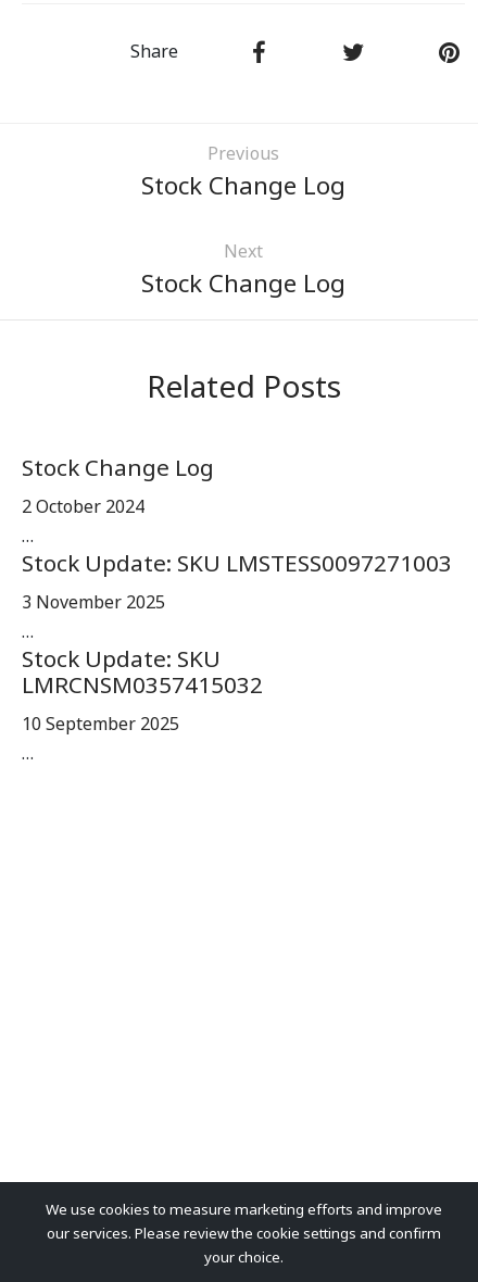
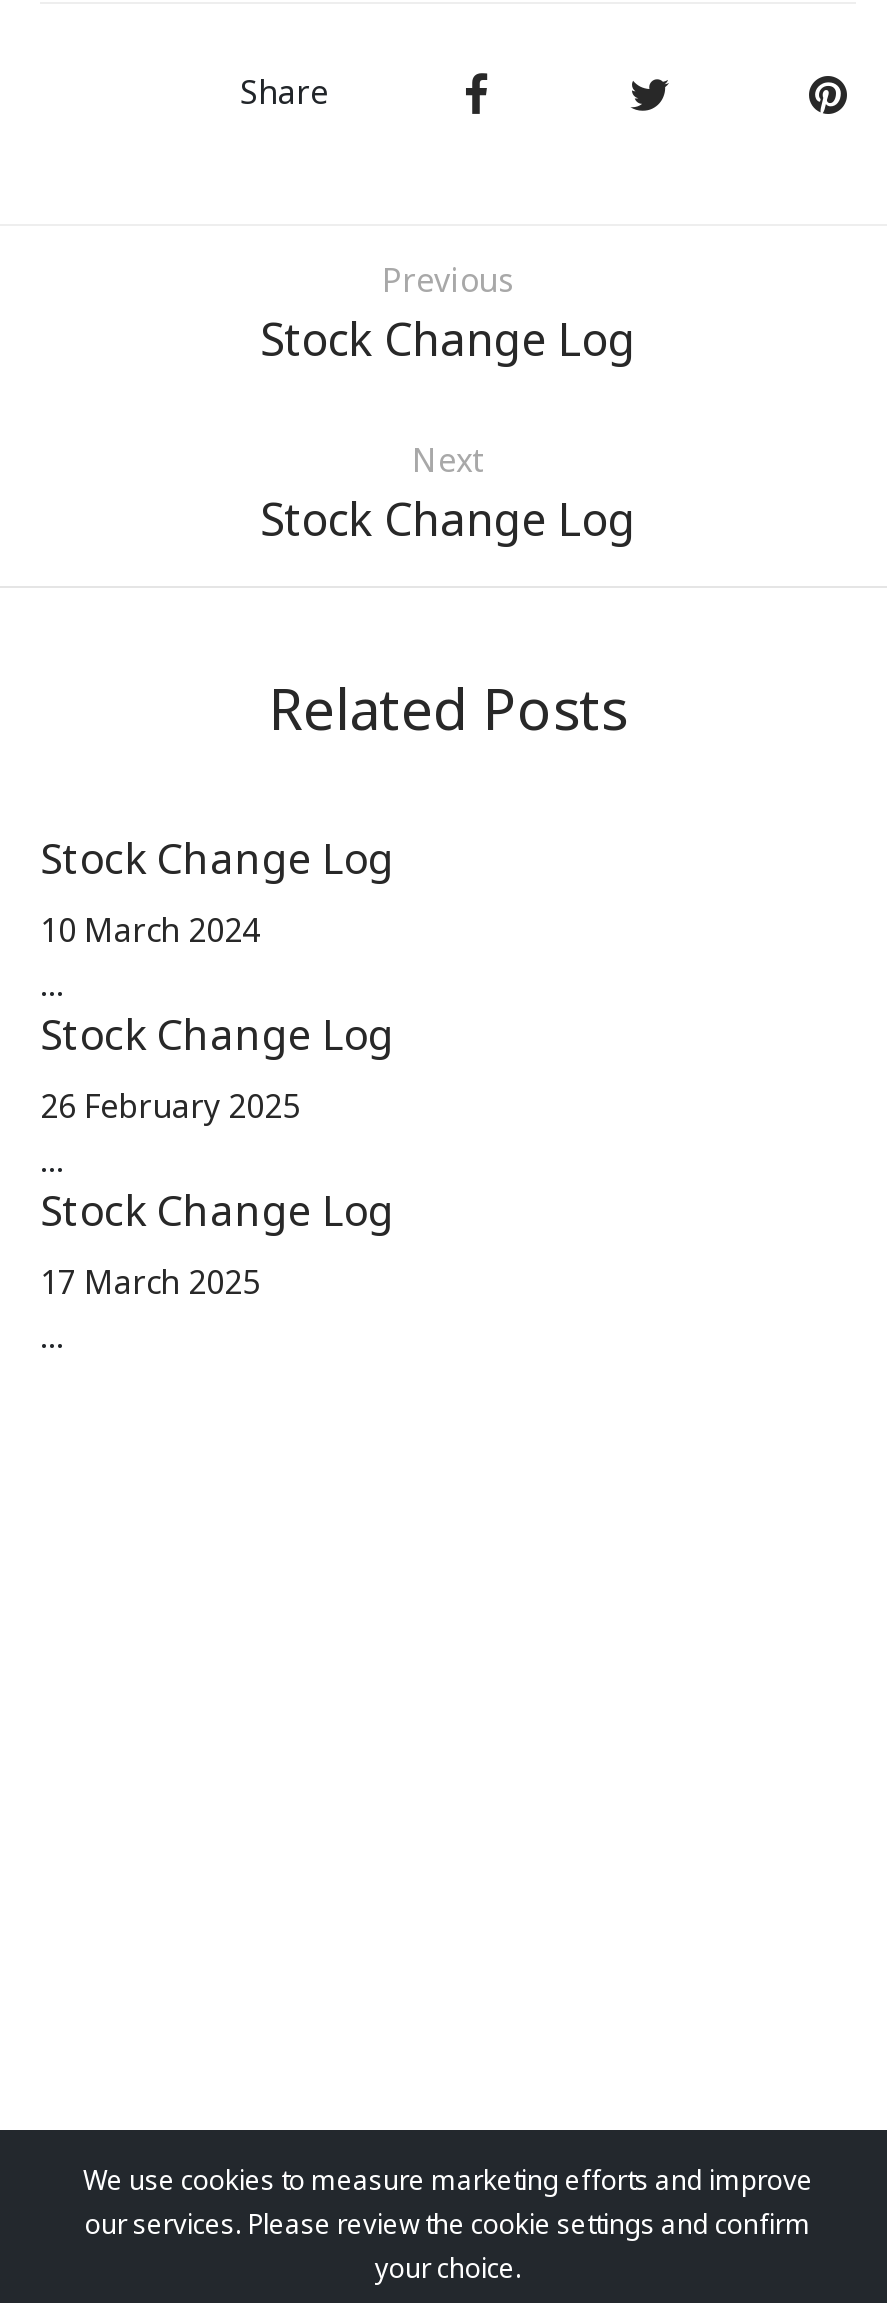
[22,495,144,521] 2 October 2024 -> [40,908,260,956] 10 March 2024
[22,548,452,616] Stock Update: SKU LMSTESS0097271003 | 3 November 2025 -> [40,1006,394,1132] Stock Change Log | 26 February 2025
[22,644,263,738] Stock Update: SKU | LMRCNSM0357415032 | 10 September 2025 -> [40,1182,394,1308] Stock Change Log | 17 March 2025

